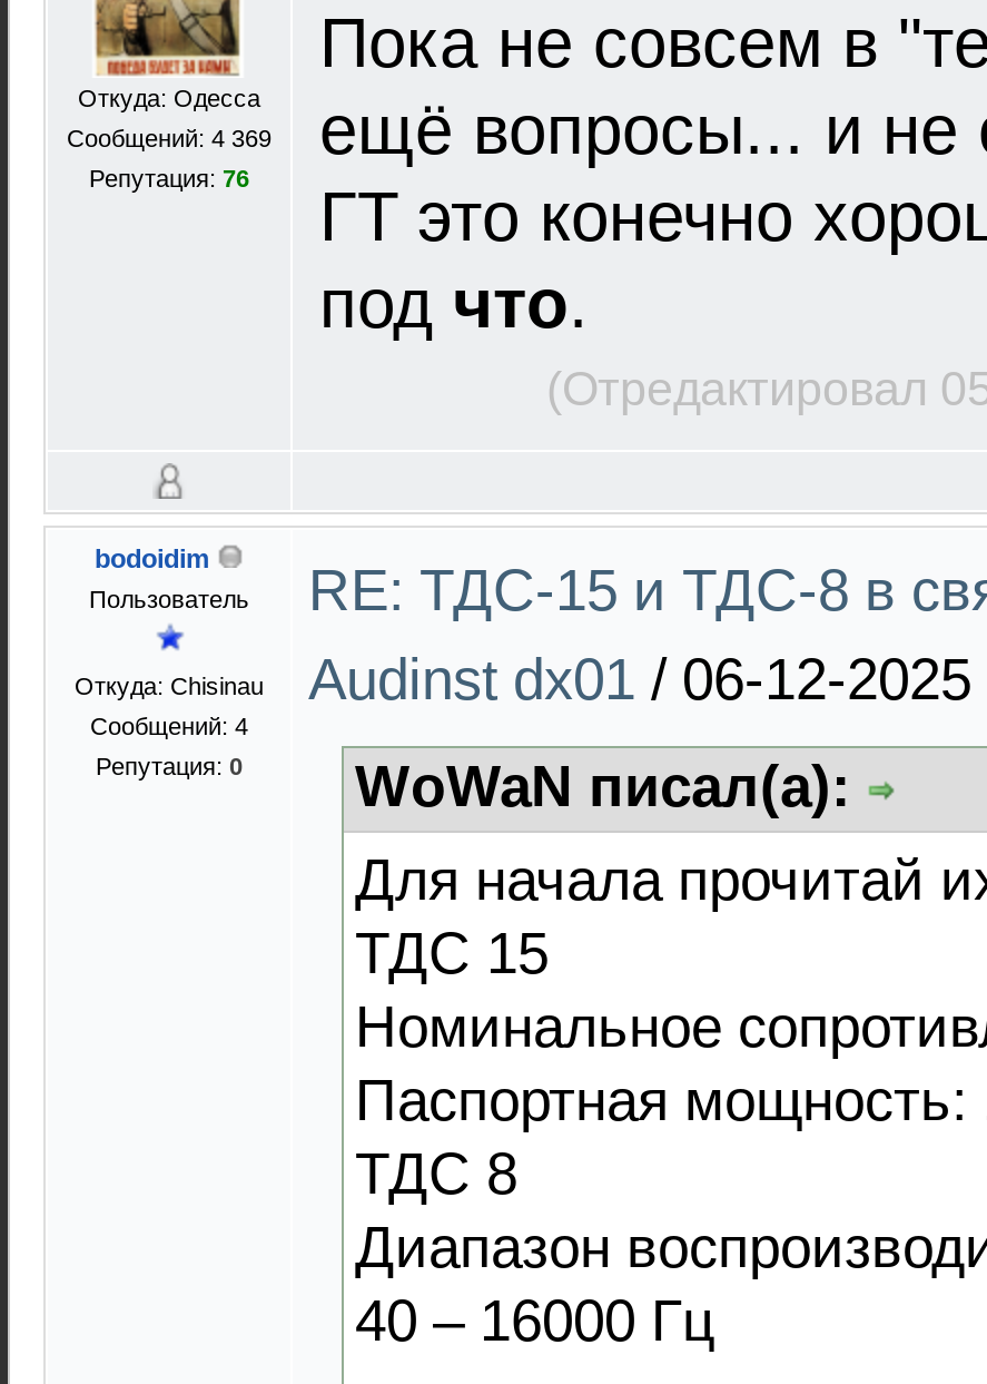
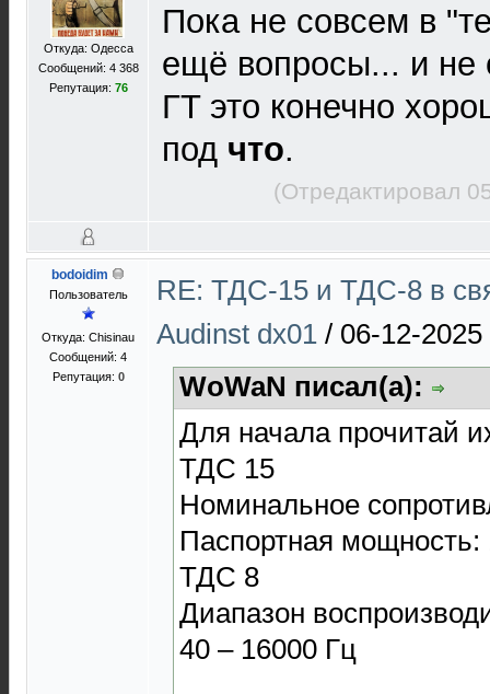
[67,125,272,151] Сообщений: 4 369 -> [38,61,138,74] Сообщений: 4 368

